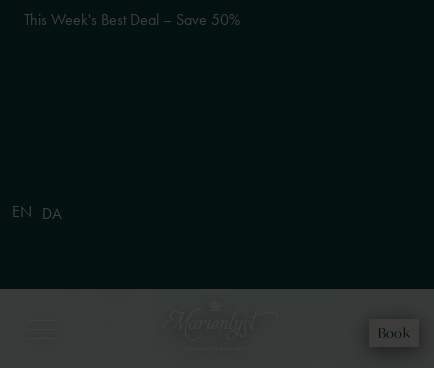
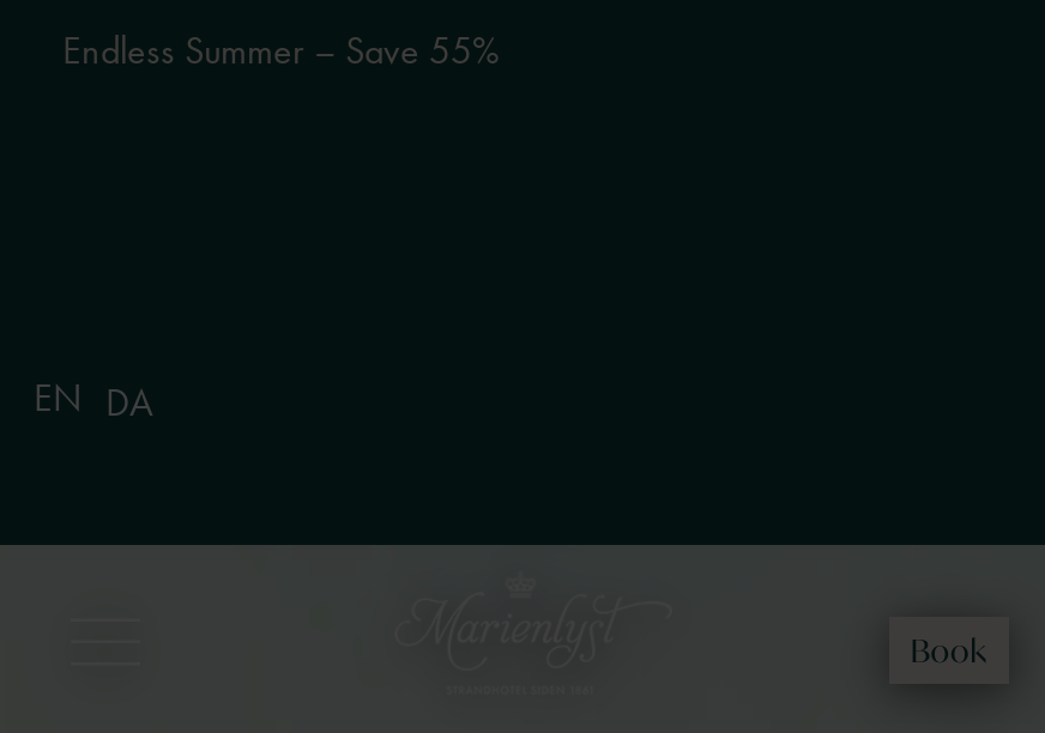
[24,9,240,30] This Week's Best Deal – Save 50% -> [62,25,499,75] Endless Summer – Save 55%

